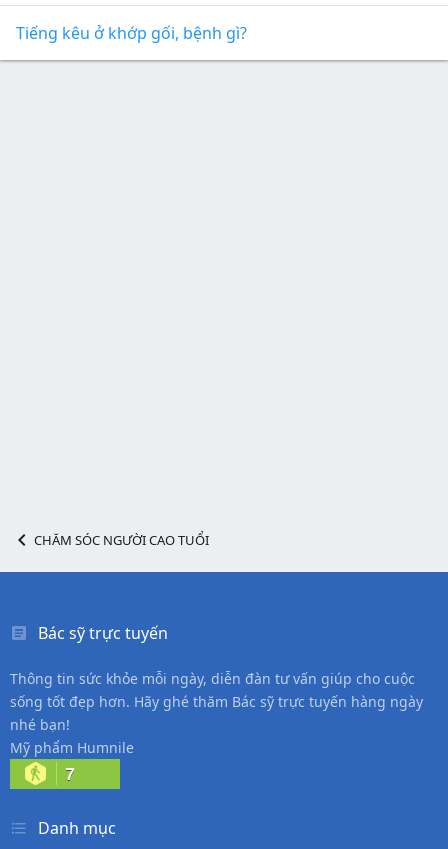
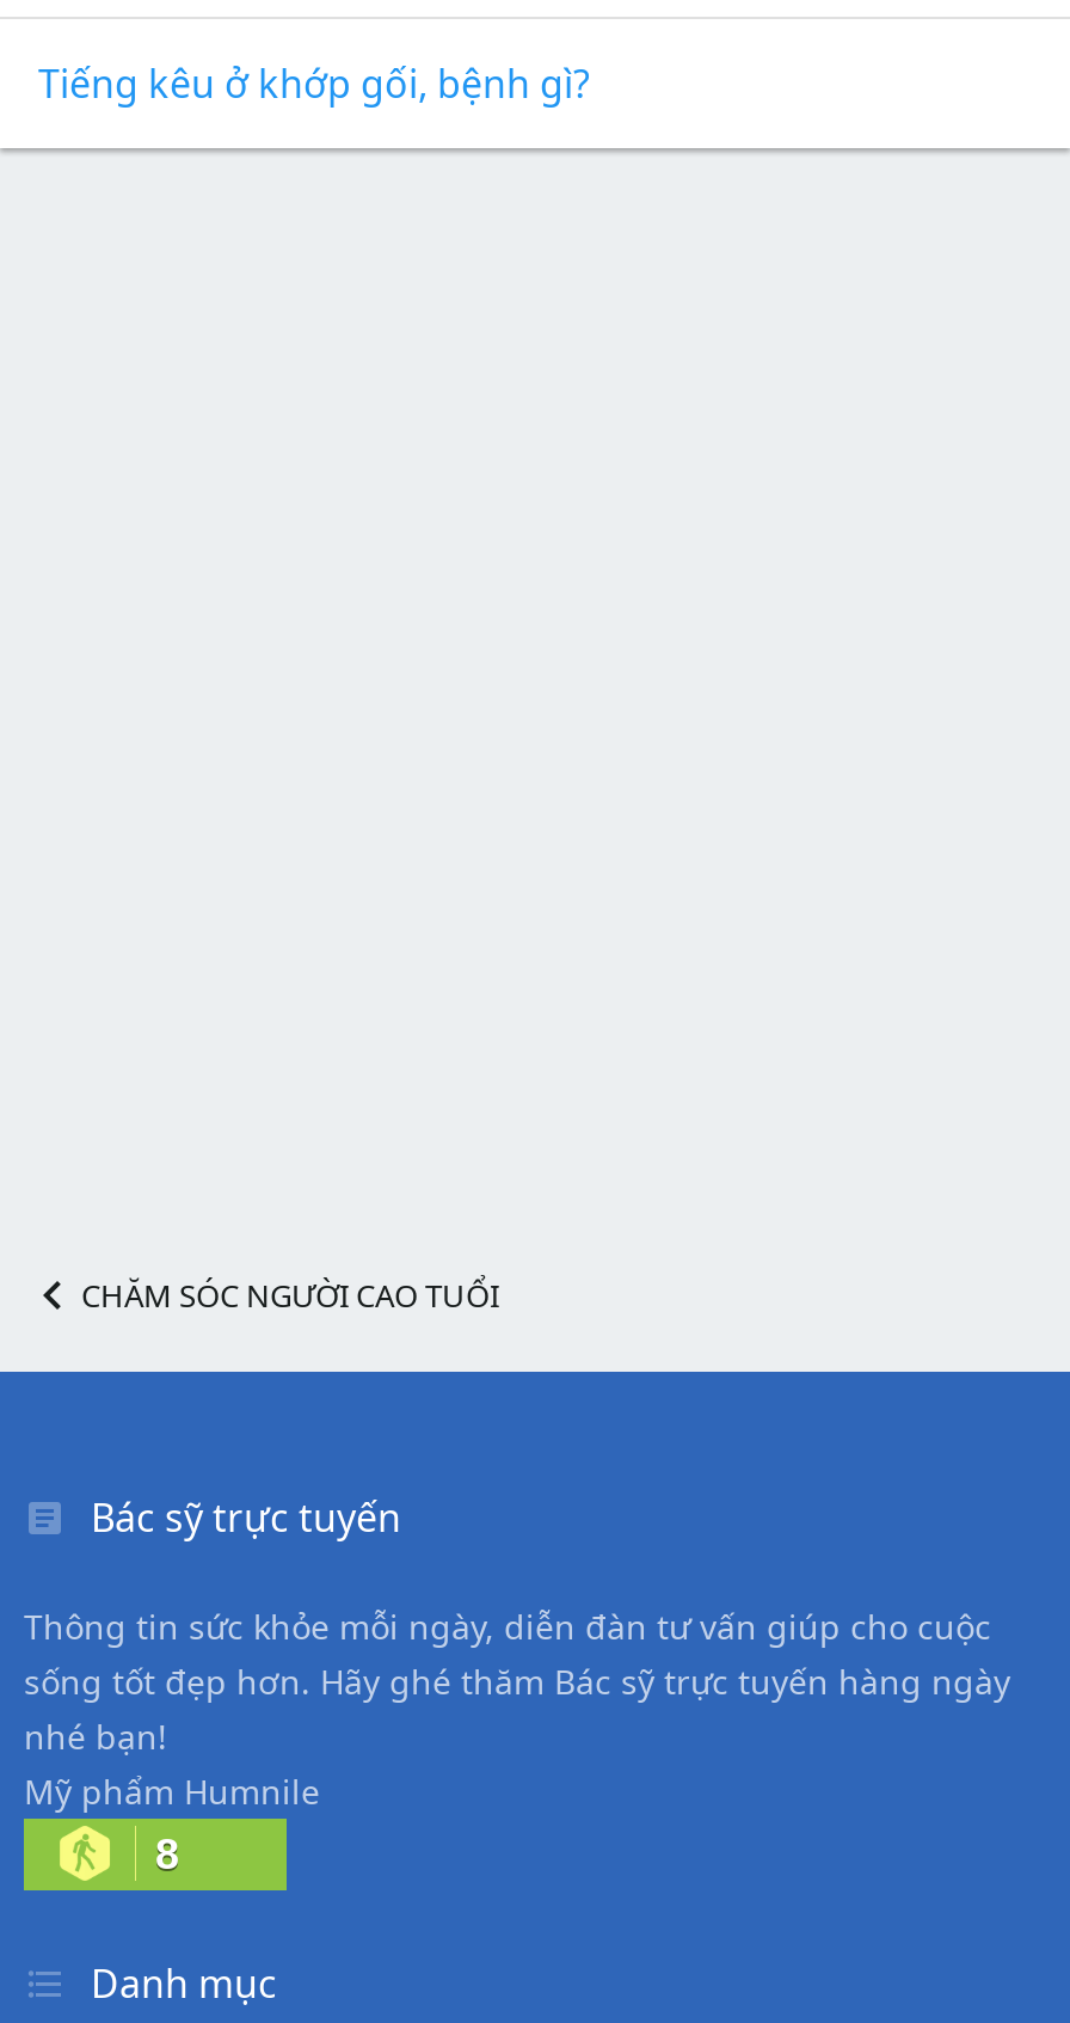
[65,763,73,783] 7 -> [155,1829,174,1877] 8

